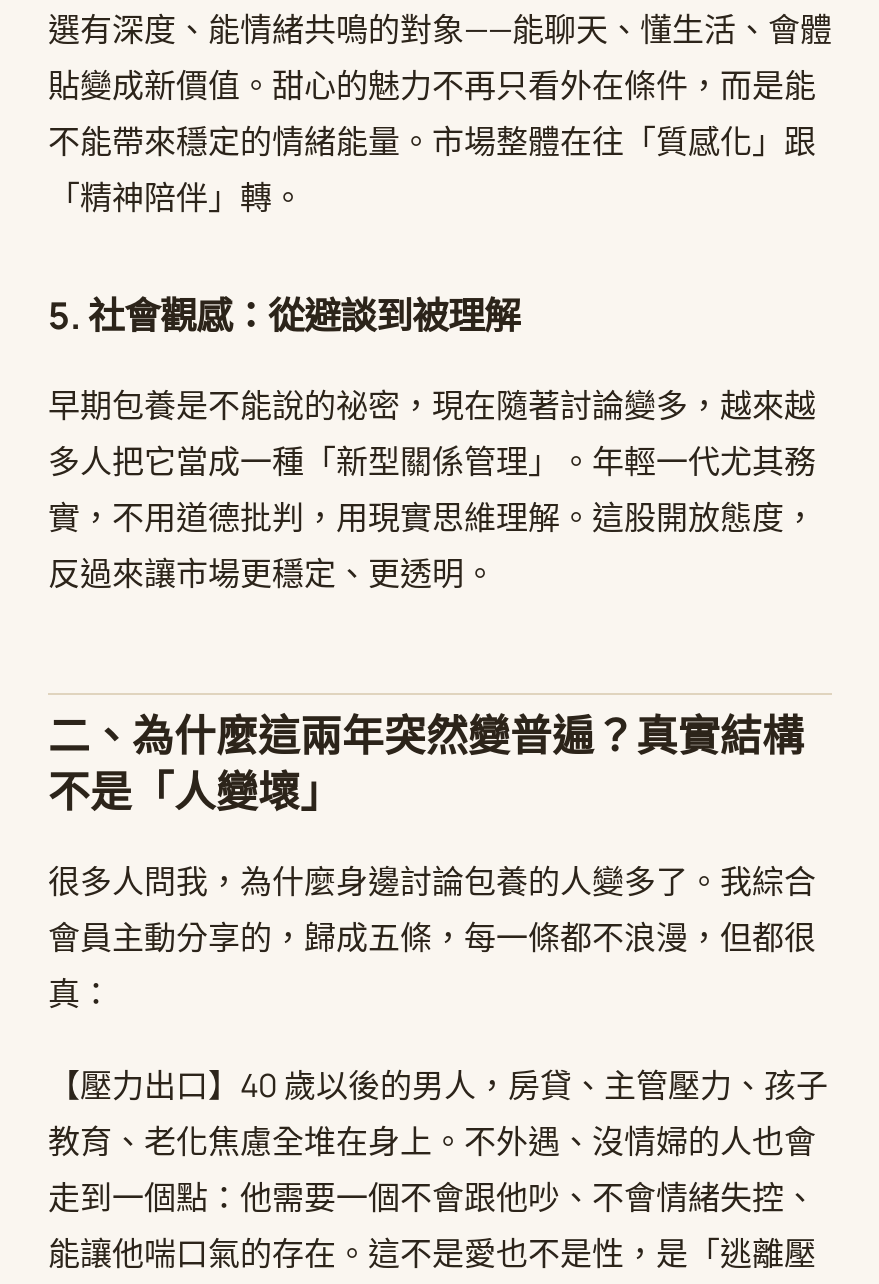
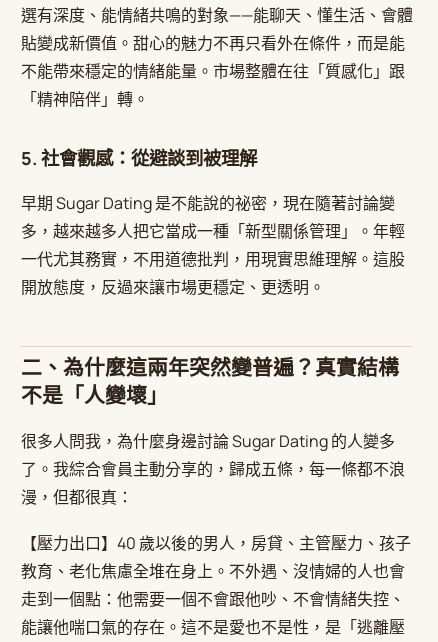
[48,383,816,595] 早期包養是不能說的祕密，現在隨著討論變多，越來越 | 多人把它當成一種「新型關係管理」。年輕一代尤其務 | 實，不用道德批判，用現實思維理解。這股開放態度， | 反過來讓市場更穩定、更透明。 -> [21,191,405,297] 早期 Sugar Dating 是不能說的祕密，現在隨著討論變 | 多，越來越多人把它當成一種「新型關係管理」。年輕 | 一代尤其務實，不用道德批判，用現實思維理解。這股 | 開放態度，反過來讓市場更穩定、更透明。
[48,860,816,1016] 很多人問我，為什麼身邊討論包養的人變多了。我綜合 | 會員主動分享的，歸成五條，每一條都不浪漫，但都很 | 真： -> [21,430,405,508] 很多人問我，為什麼身邊討論 Sugar Dating 的人變多 | 了。我綜合會員主動分享的，歸成五條，每一條都不浪 | 漫，但都很真：

